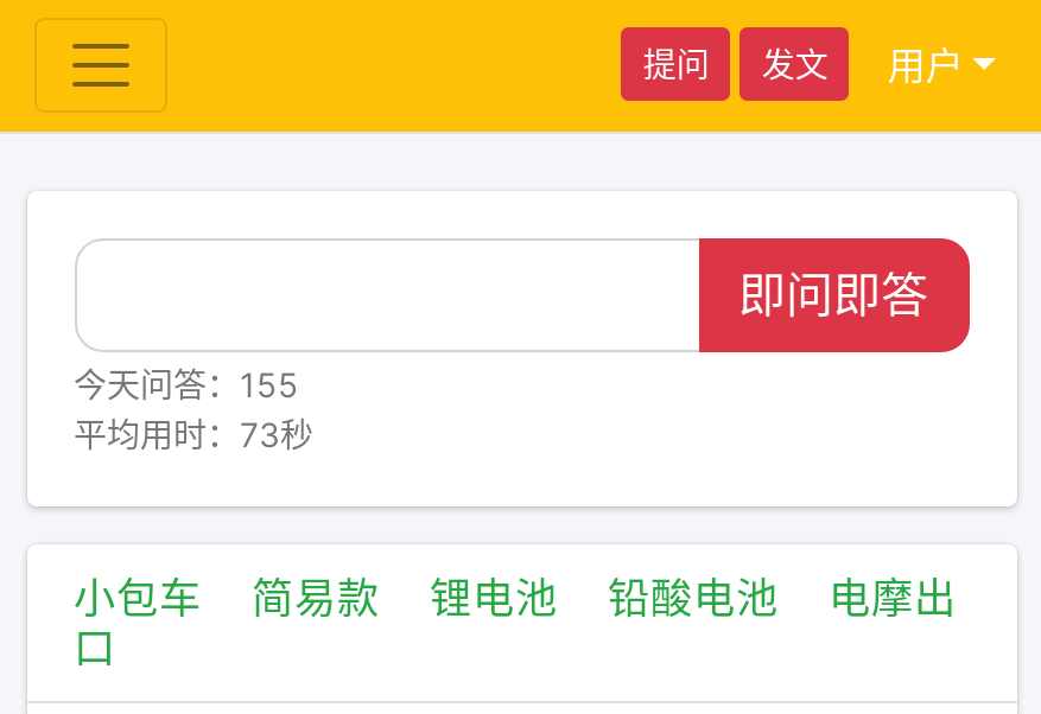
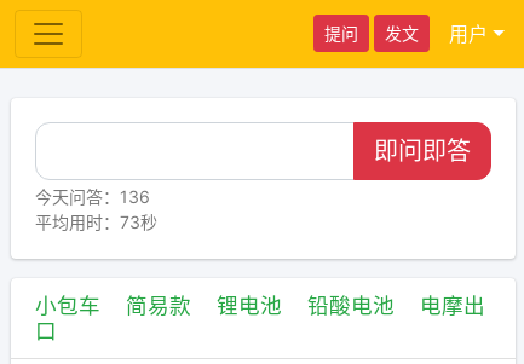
[74,364,299,404] 今天问答：155 -> [34,186,149,207] 今天问答：136

